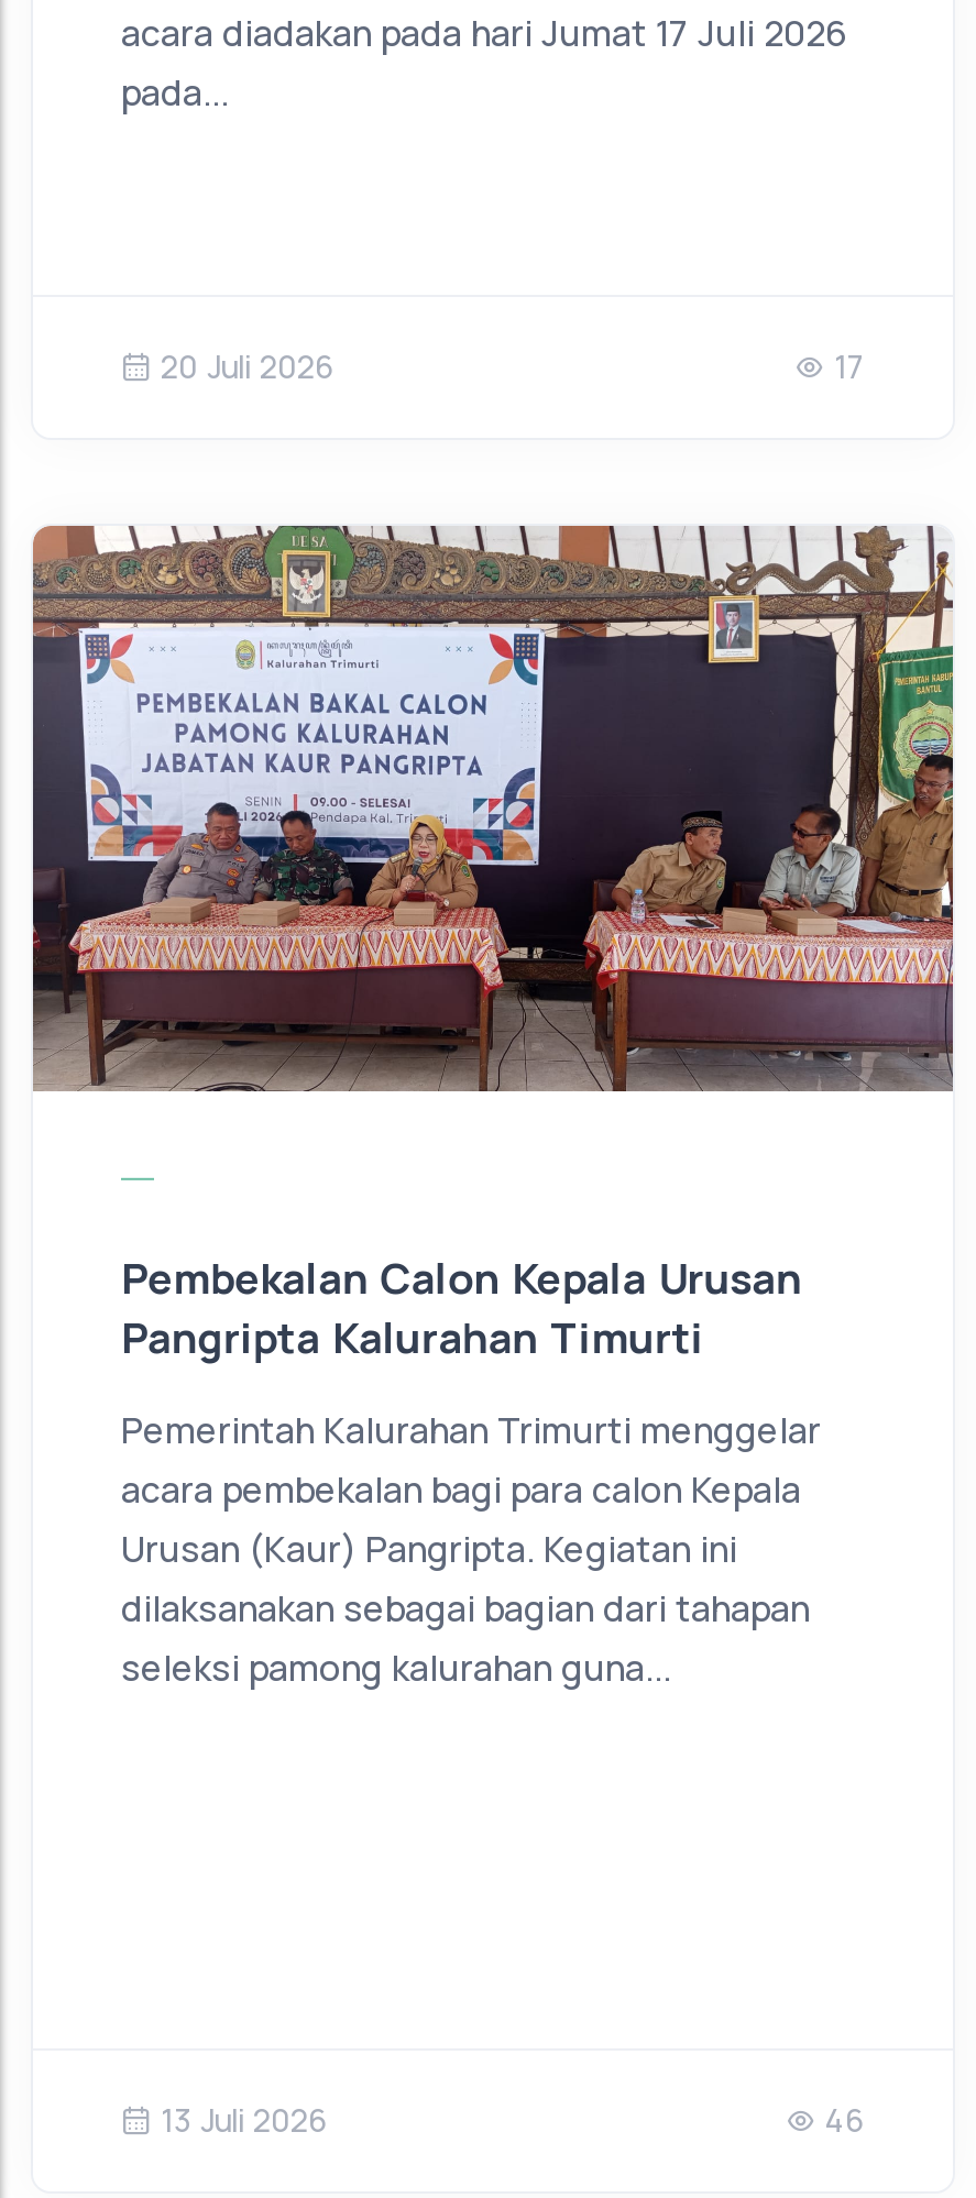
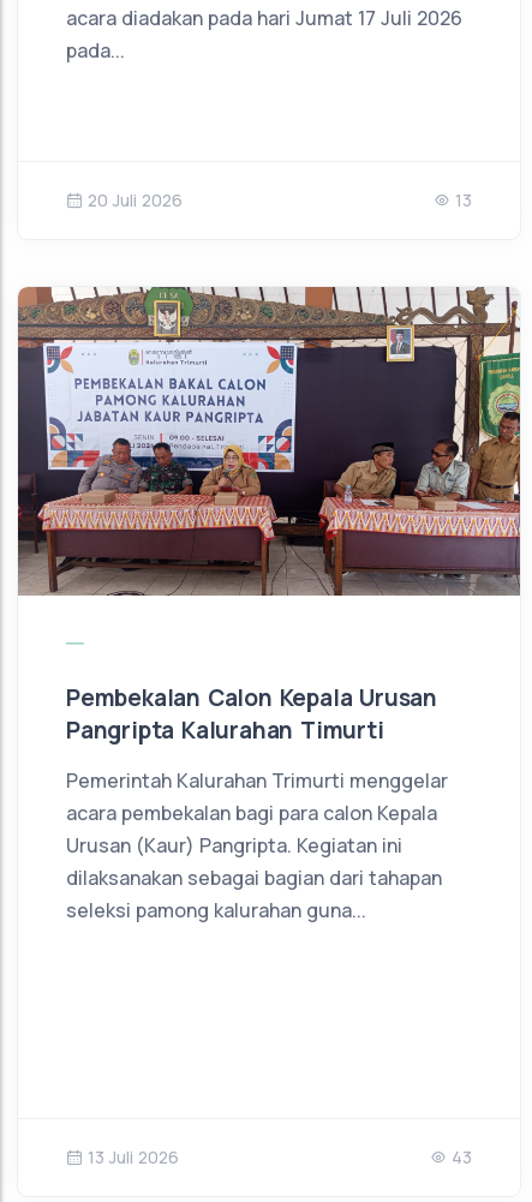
[834,345,865,387] 17 -> [455,189,472,211] 13
[825,2099,865,2141] 46 -> [452,1146,472,1168] 43

